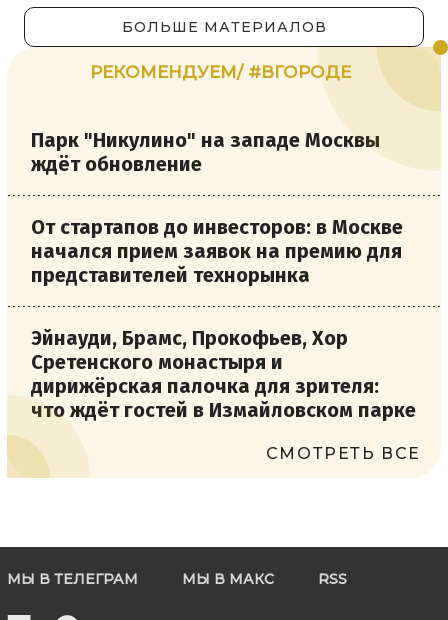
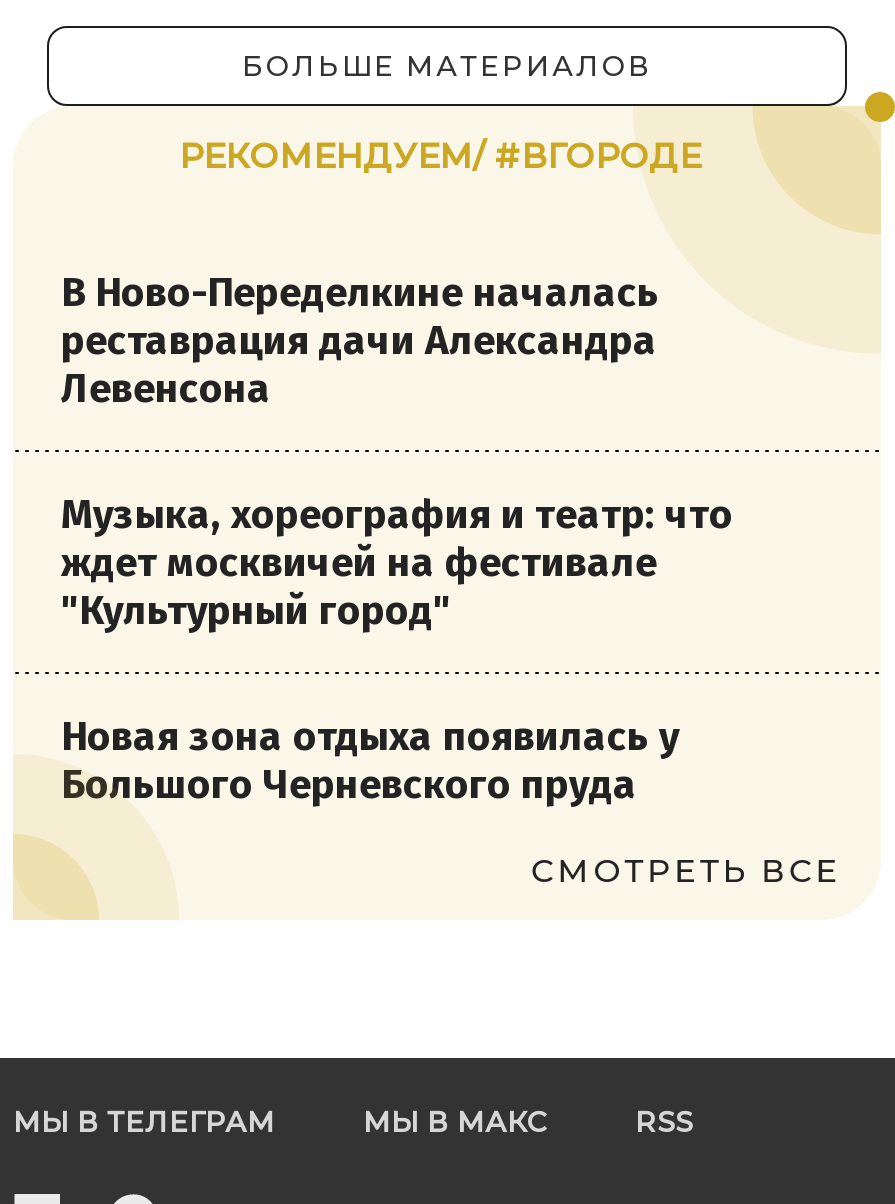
[31,127,380,175] Парк "Никулино" на западе Москвы | ждёт обновление -> [61,267,659,411] В Ново-Переделкине началась | реставрация дачи Александра | Левенсона
[31,214,403,286] От стартапов до инвесторов: в Москве | начался прием заявок на премию для | представителей технорынка -> [61,489,733,633] Музыка, хореография и театр: что | ждет москвичей на фестивале | "Культурный город"
[31,325,416,421] Эйнауди, Брамс, Прокофьев, Хор | Сретенского монастыря и | дирижёрская палочка для зрителя: | что ждёт гостей в Измайловском парке -> [61,711,679,807] Новая зона отдыха появилась у | Большого Черневского пруда

